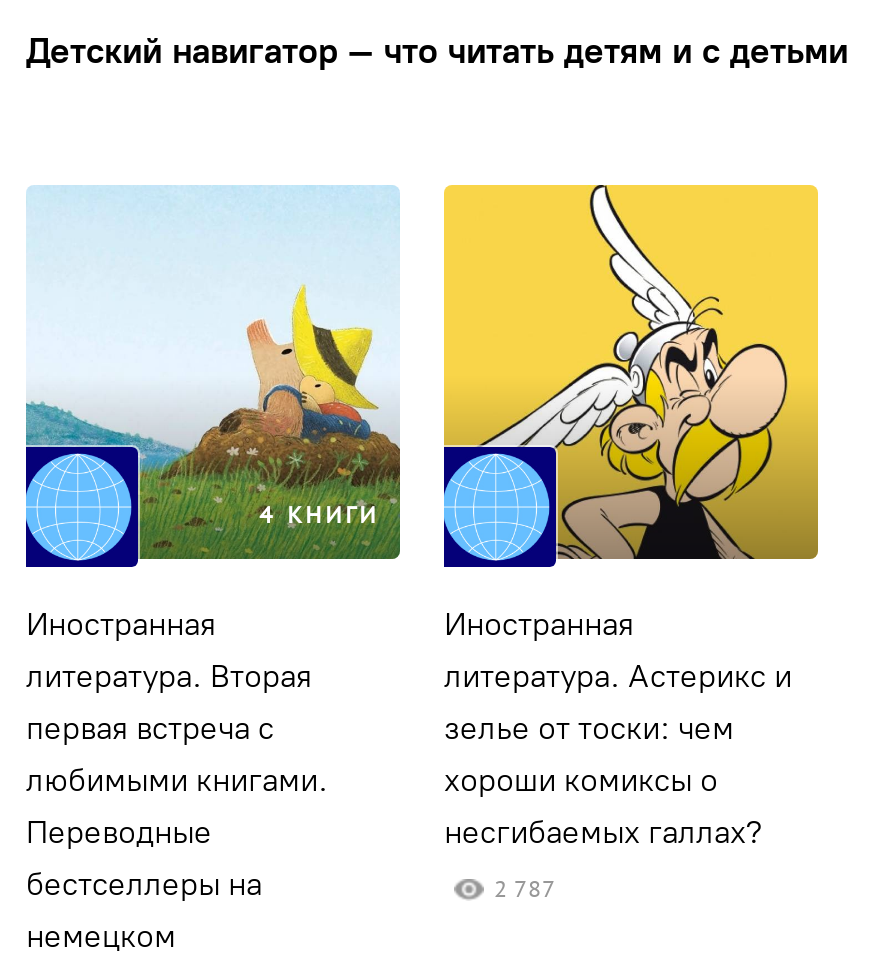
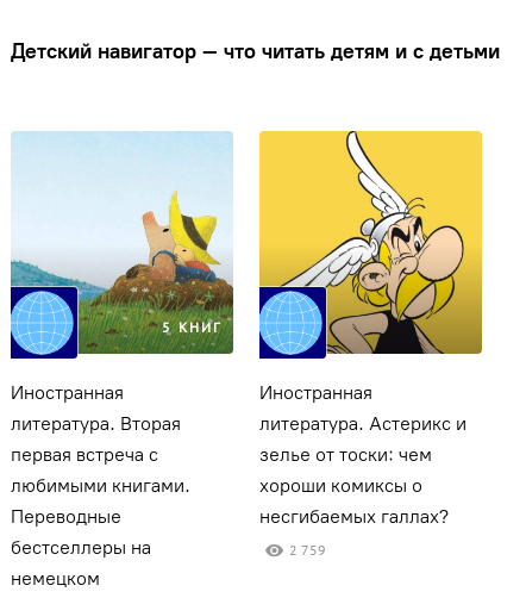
[259,500,379,528] 4 КНИГИ -> [161,319,221,336] 5 КНИГ
[494,874,556,902] 2 787 -> [289,542,326,559] 2 759

